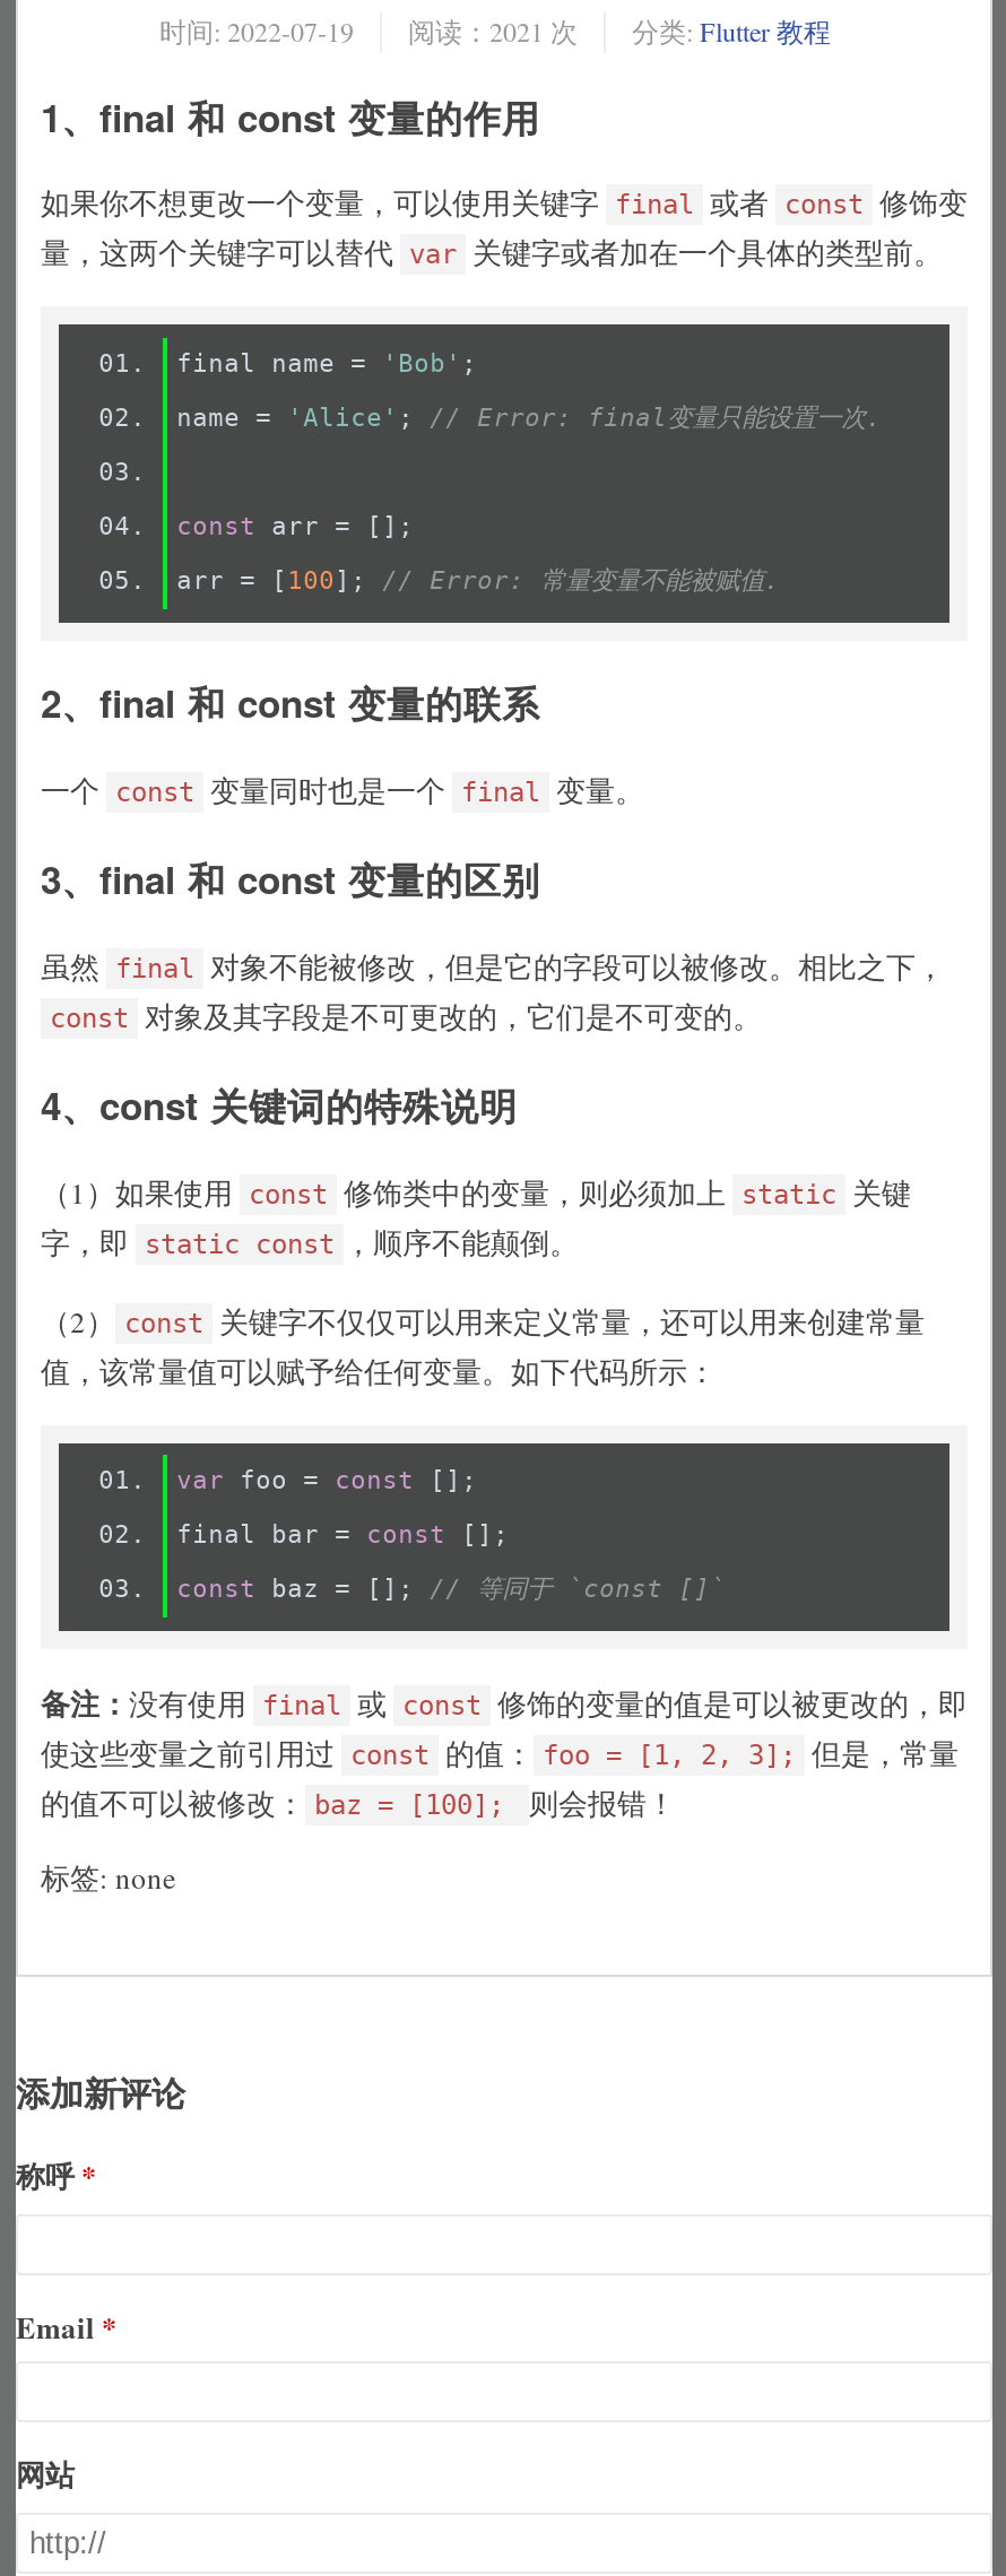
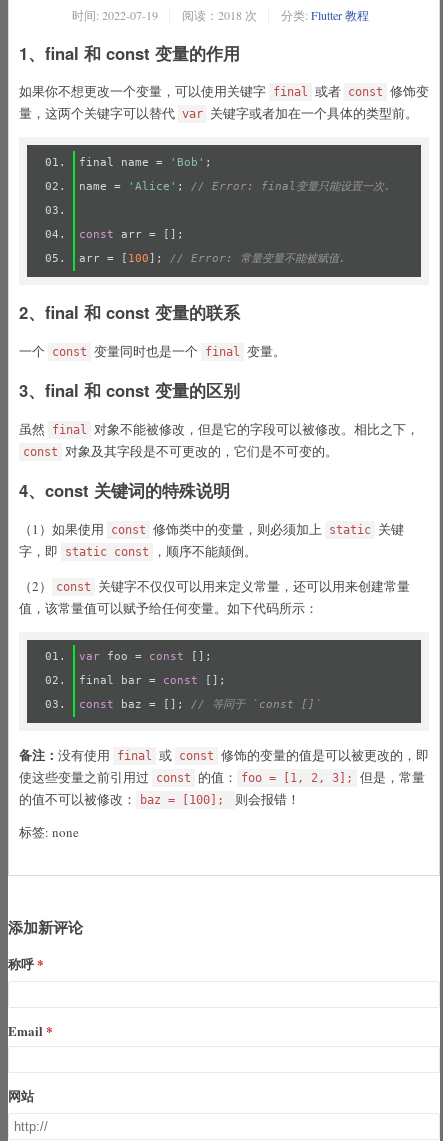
[159,12,831,48] 时间: 2022-07-19 阅读：2021 次 分类: Flutter 教程 -> [71,7,368,23] 时间: 2022-07-19 阅读：2018 次 分类: Flutter 教程

